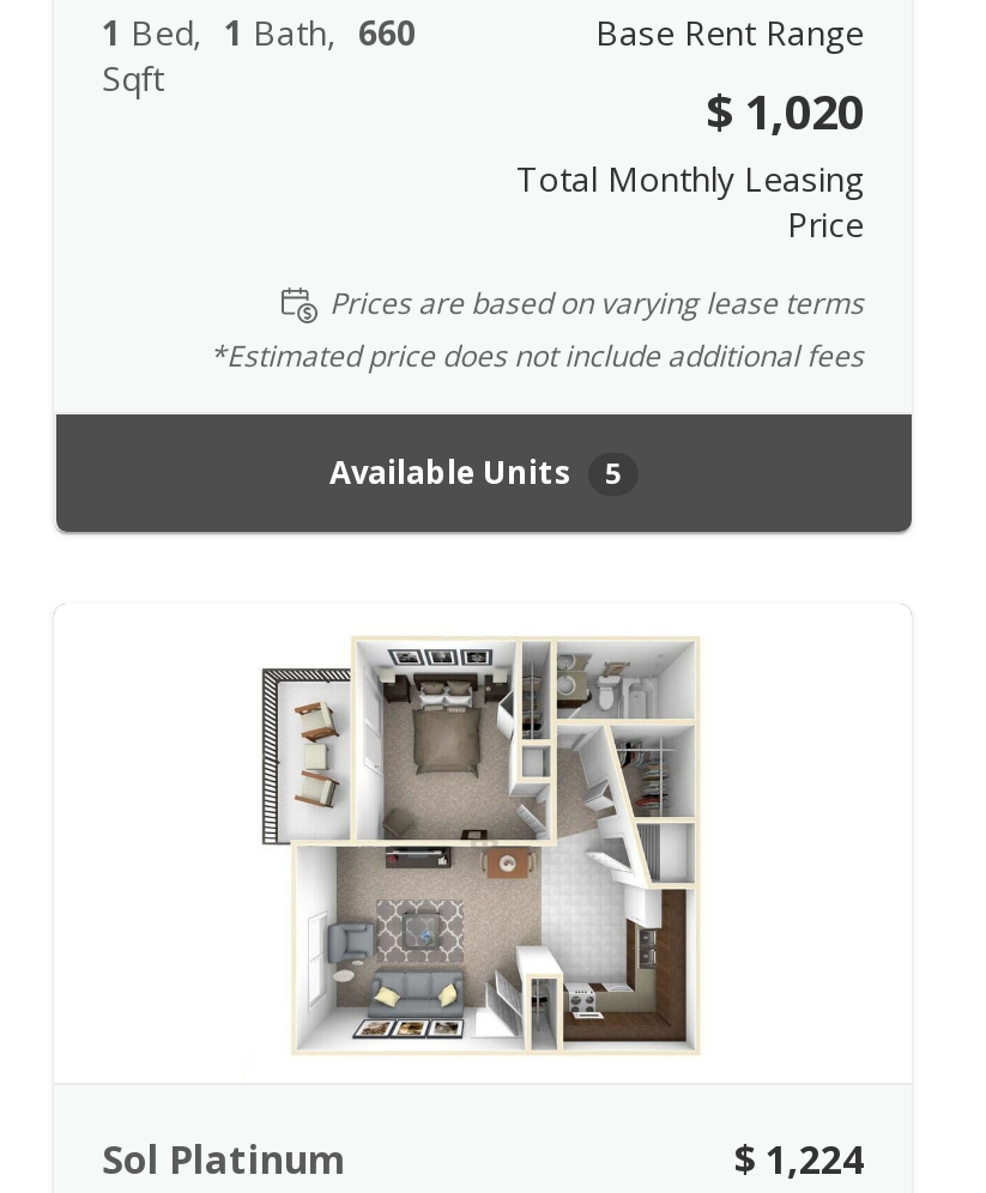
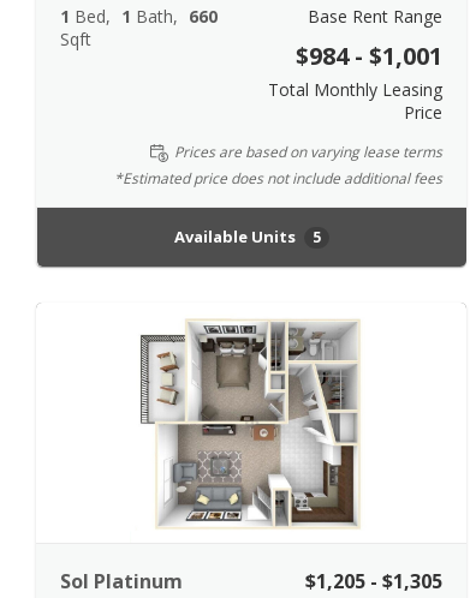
[706,79,864,143] $ 1,020 -> [296,39,442,72] $984 - $1,001
[734,1132,864,1185] $ 1,224 -> [305,567,442,594] $1,205 - $1,305

